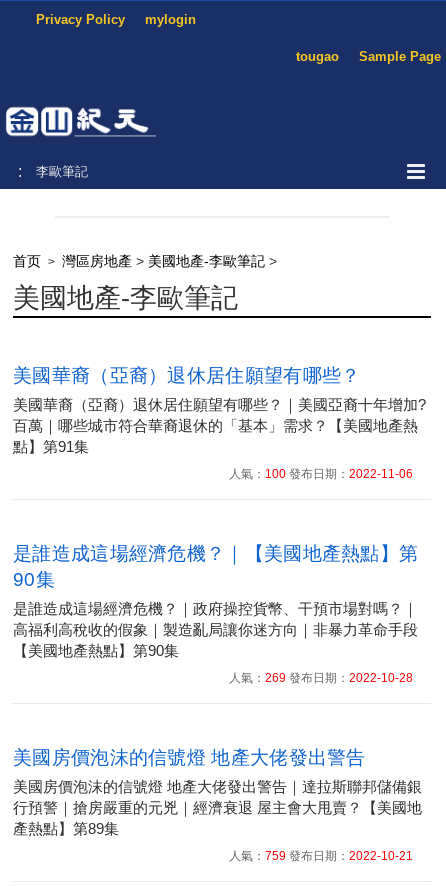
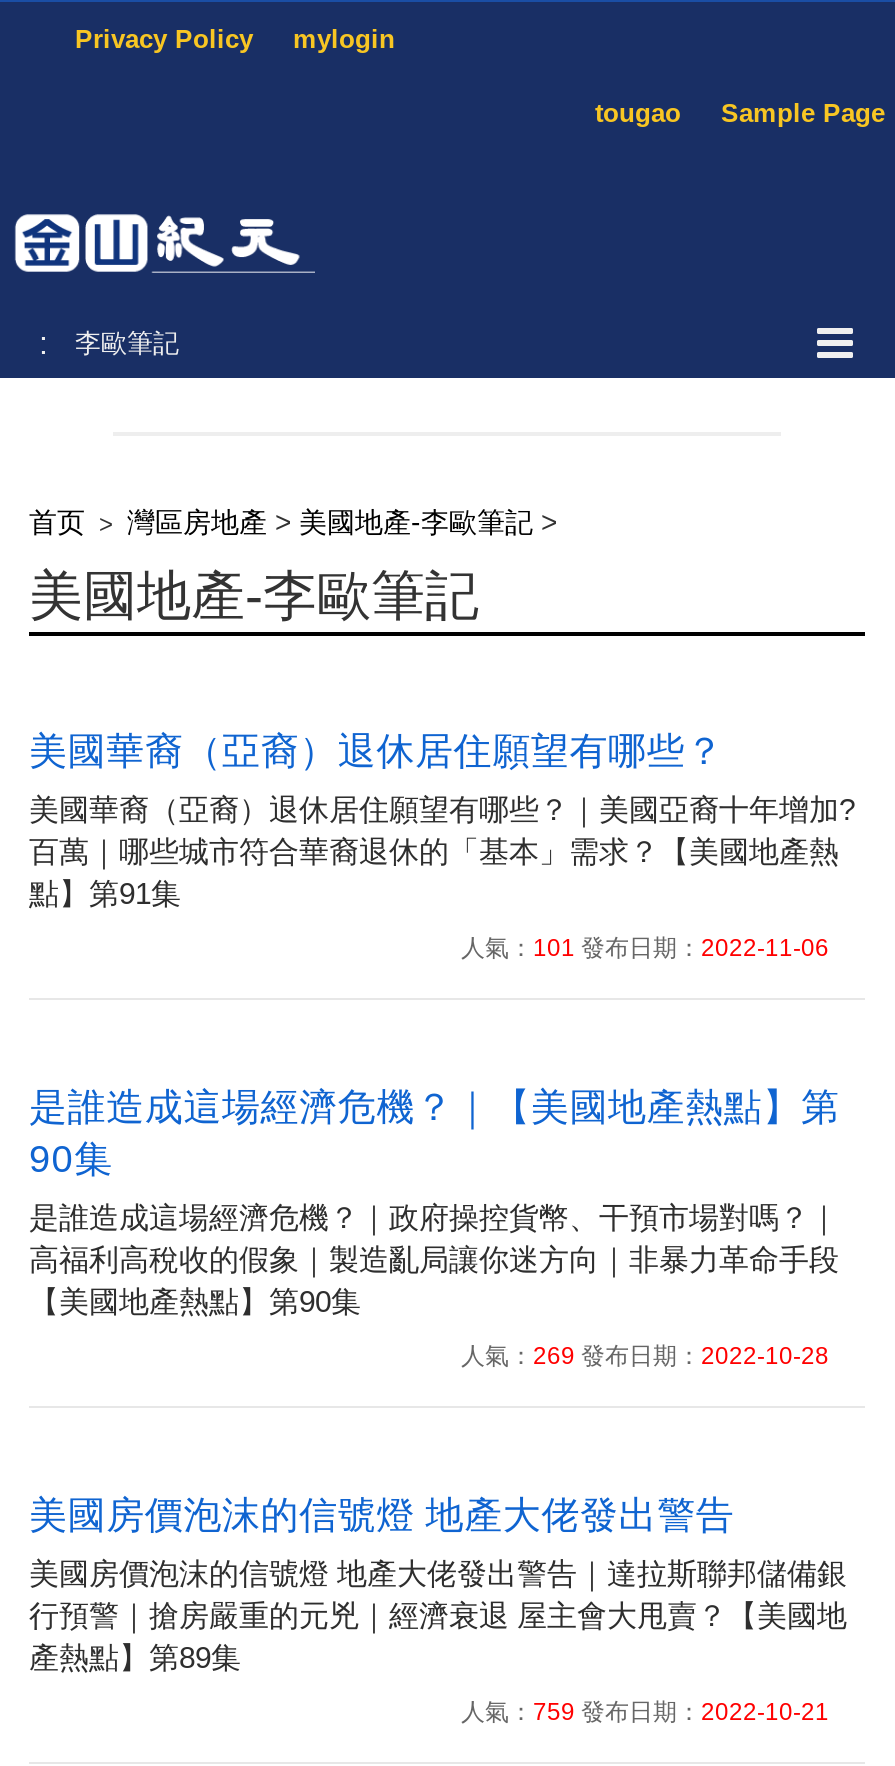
[229,467,413,481] 人氣：100發布日期：2022-11-06 -> [461,934,829,962] 人氣：101發布日期：2022-11-06

